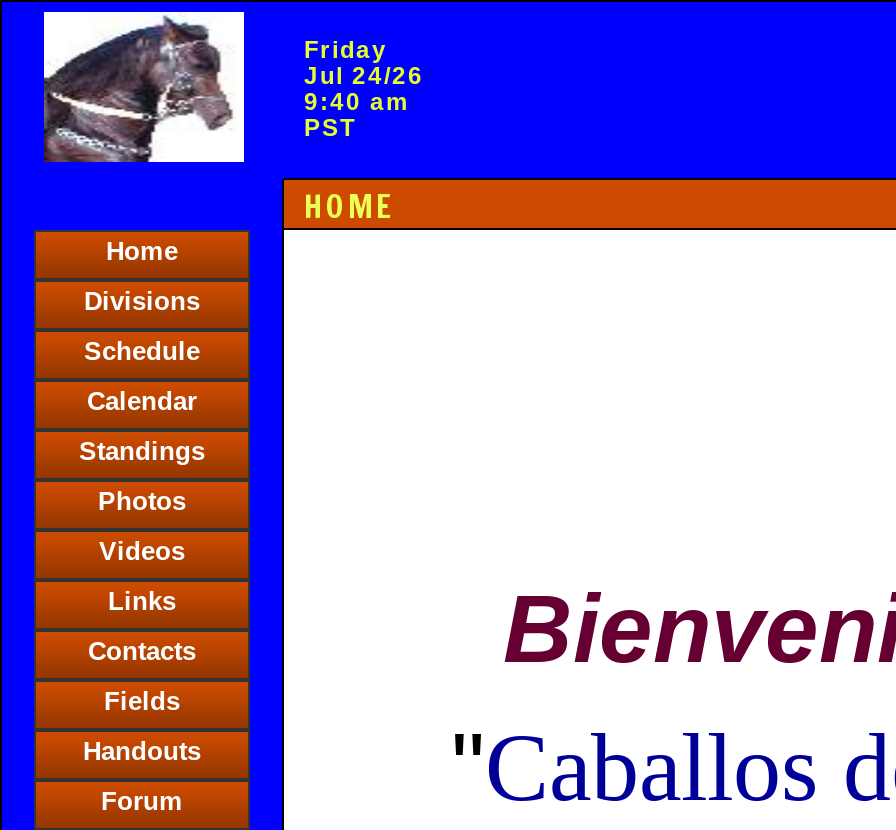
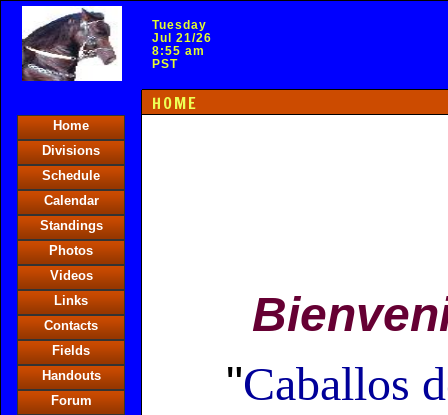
[304,36,424,116] Friday | Jul 24/26 | 9:40 am -> [152,18,212,58] Tuesday | Jul 21/26 | 8:55 am

